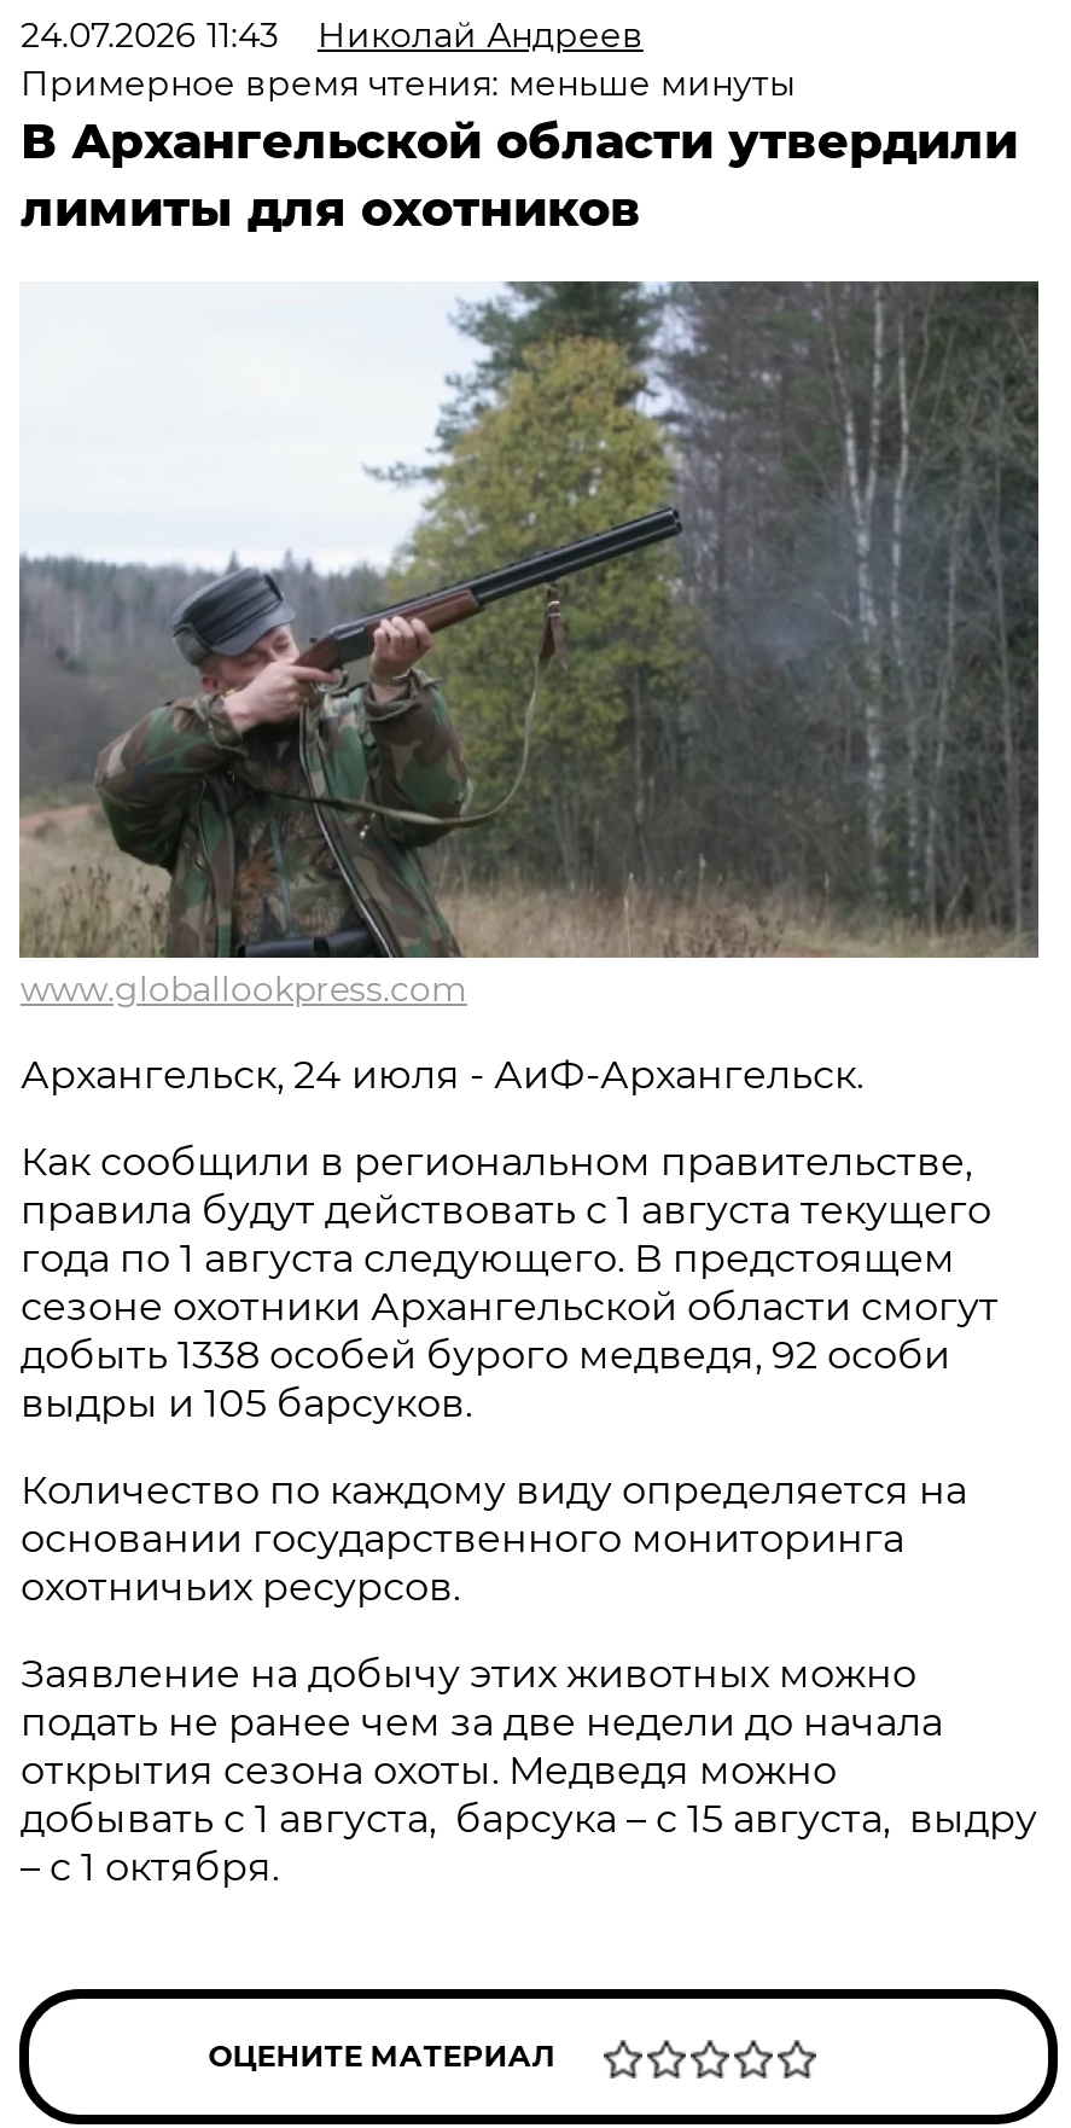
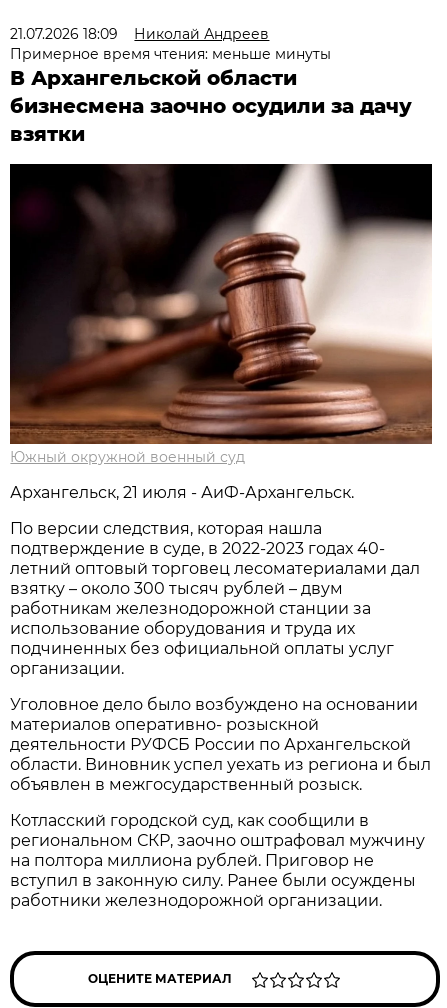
[20,13,643,57] 24.07.2026 11:43 Николай Андреев -> [10,25,269,43] 21.07.2026 18:09 Николай Андреев
[20,112,1018,238] В Архангельской области утвердили | лимиты для охотников -> [10,66,412,146] В Архангельской области | бизнесмена заочно осудили за дачу | взятки
[17,279,1041,1011] [image] | www.globallookpress.com -> [9,206,433,466] [image] | Южный окружной военный суд
[20,1052,863,1098] Архангельск, 24 июля - АиФ-Архангельск. -> [10,483,354,502] Архангельск, 21 июля - АиФ-Архангельск.
[20,1139,998,1426] Как сообщили в региональном правительстве, | правила будут действовать с 1 августа текущего | года по 1 августа следующего. В предстоящем | сезоне охотники Архангельской области смогут | добыть 1338 особей бурого медведя, 92 особи | выдры и 105 барсуков. -> [10,519,420,678] По версии следствия, которая нашла | подтверждение в суде, в 2022-2023 годах 40- | летний оптовый торговец лесоматериалами дал | взятку – около 300 тысяч рублей – двум | работникам железнодорожной станции за | использование оборудования и труда их | подчиненных без официальной оплаты услуг | организации.
[20,1467,967,1610] Количество по каждому виду определяется на | основании государственного мониторинга | охотничьих ресурсов. -> [10,695,431,794] Уголовное дело было возбуждено на основании | материалов оперативно- розыскной | деятельности РУФСБ России по Архангельской | области. Виновник успел уехать из региона и был | объявлен в межгосударственный розыск.
[20,1651,1037,1890] Заявление на добычу этих животных можно | подать не ранее чем за две недели до начала | открытия сезона охоты. Медведя можно | добывать с 1 августа, барсука – с 15 августа, выдру | – с 1 октября. -> [10,811,425,910] Котласский городской суд, как сообщили в | региональном СКР, заочно оштрафовал мужчину | на полтора миллиона рублей. Приговор не | вступил в законную силу. Ранее были осуждены | работники железнодорожной организации.

